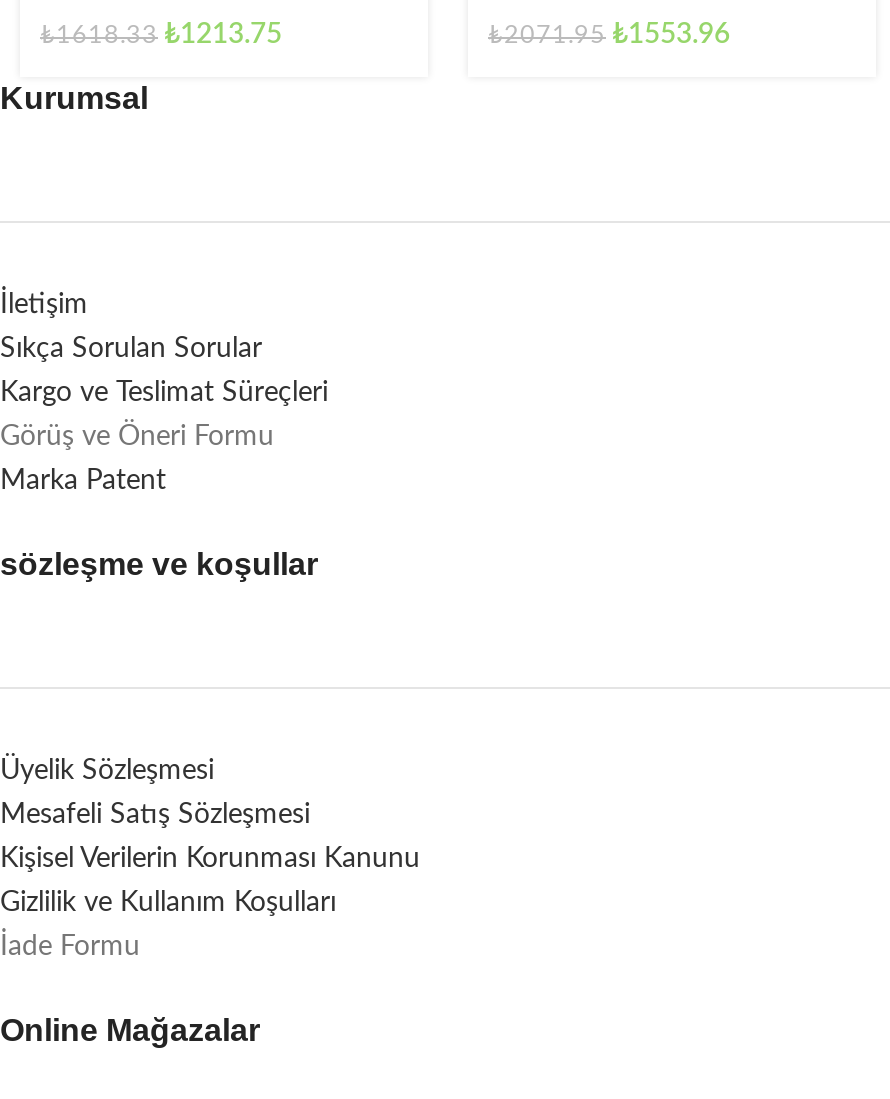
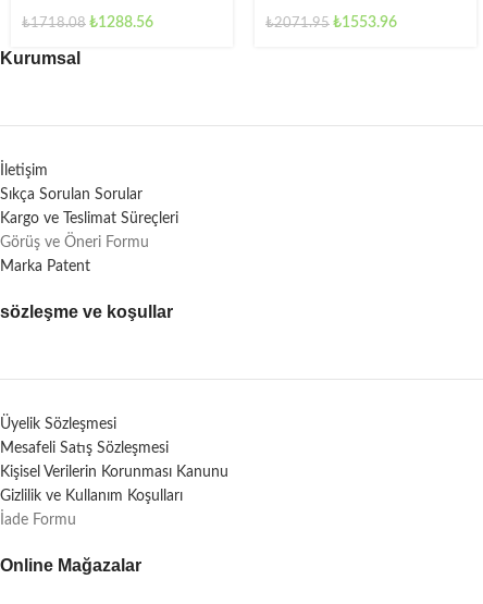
[40,20,282,48] ₺1618.33 ₺1213.75 -> [22,16,153,31] ₺1718.08 ₺1288.56

